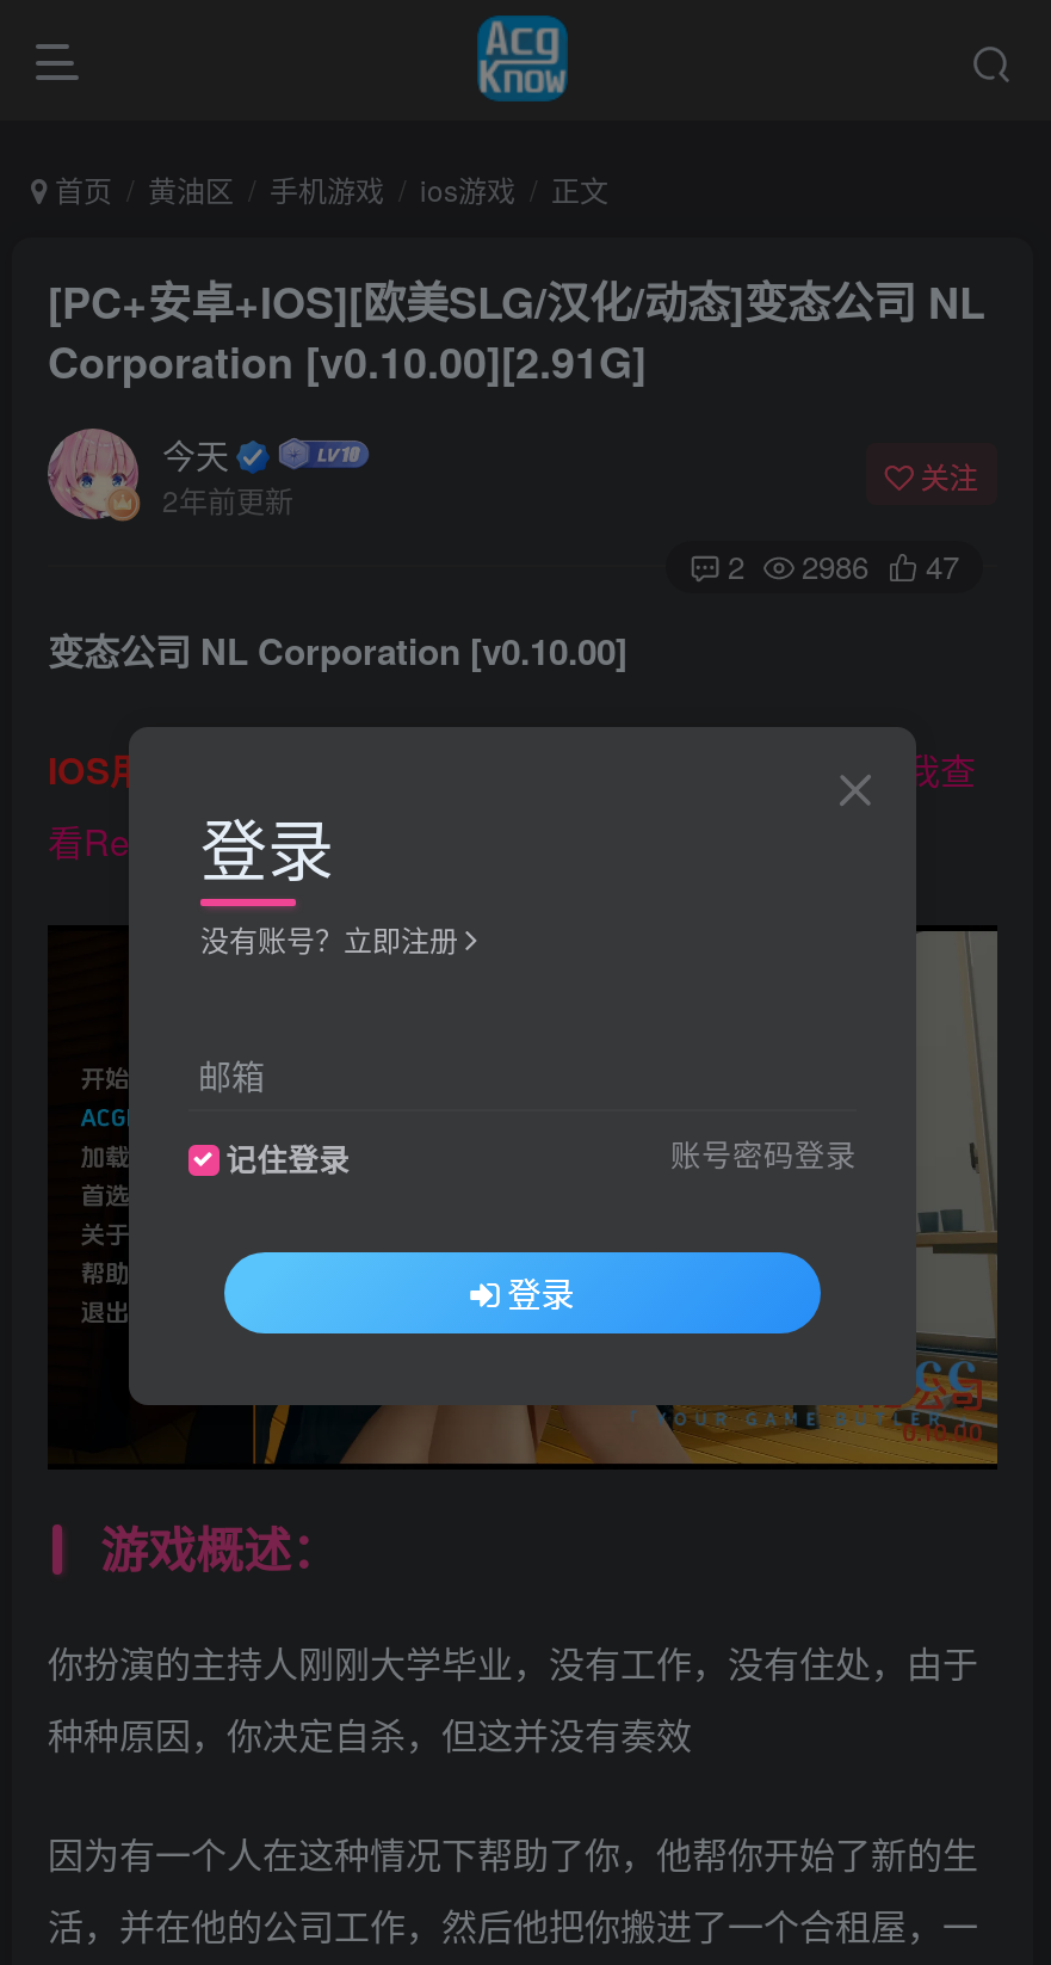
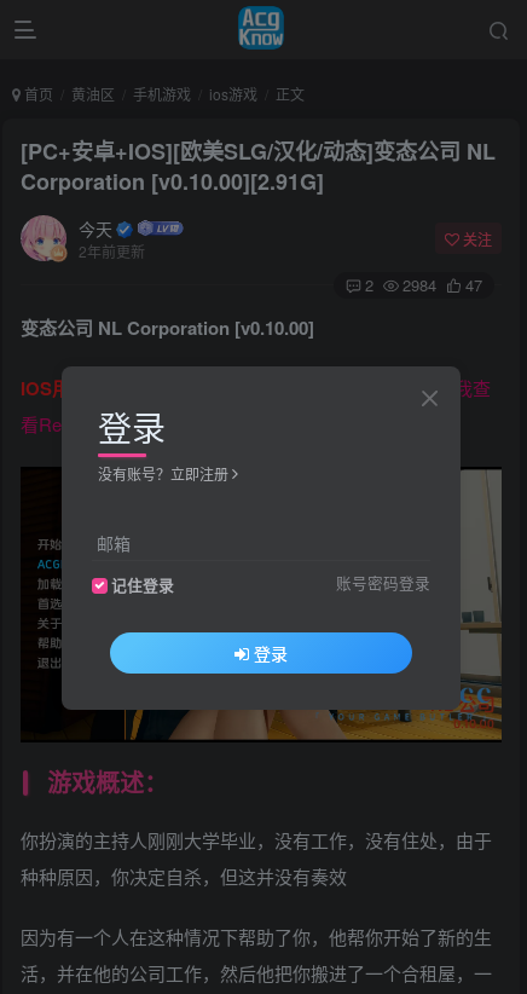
[728,543,959,589] 2 2986 47 -> [365,273,482,296] 2 2984 47

